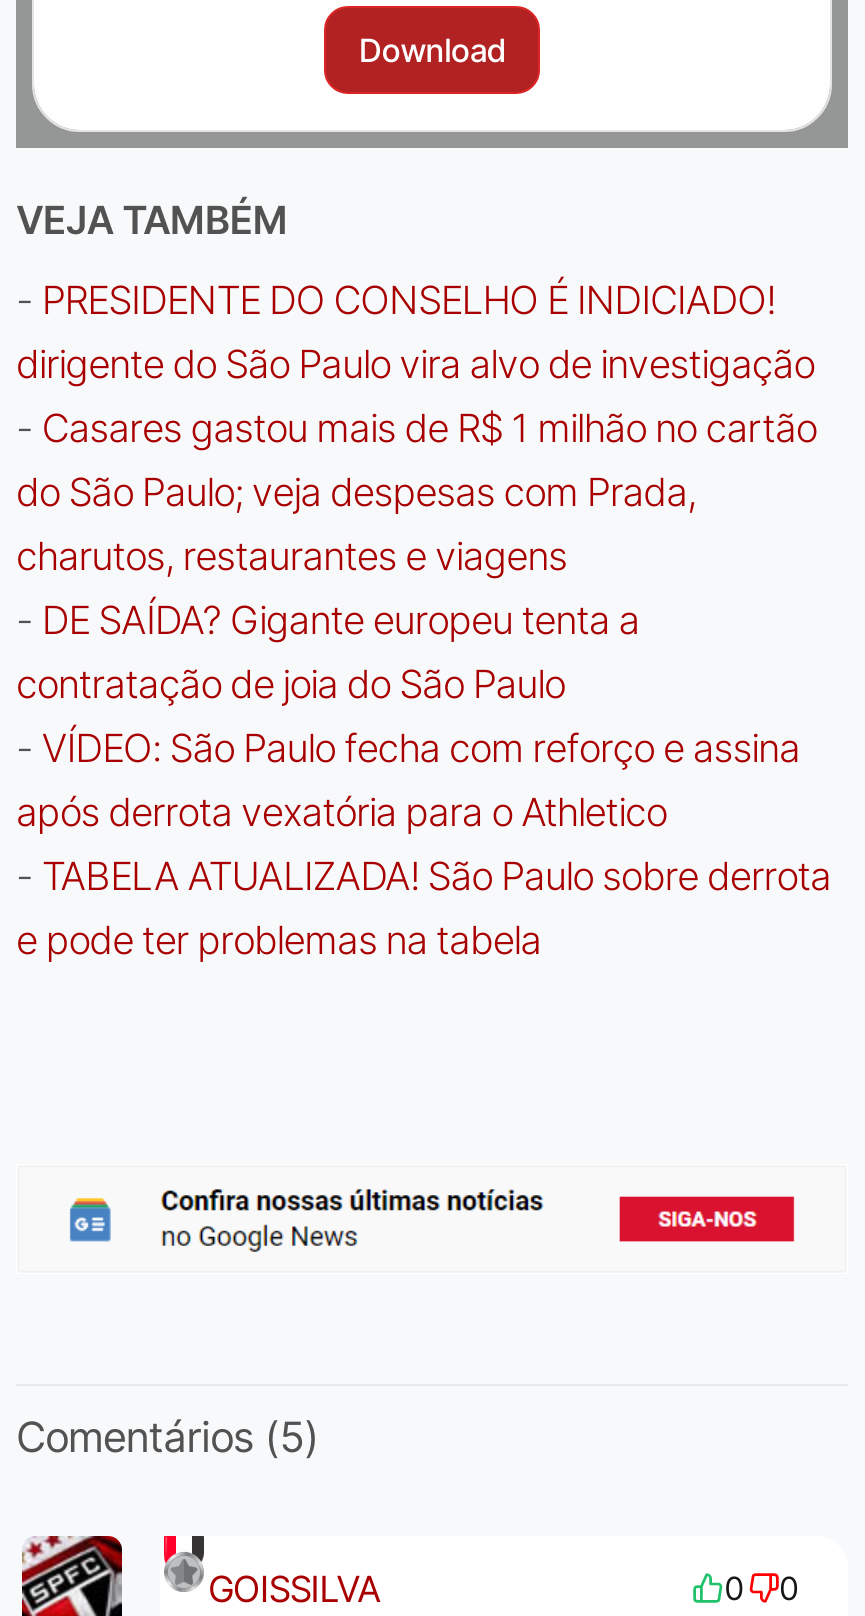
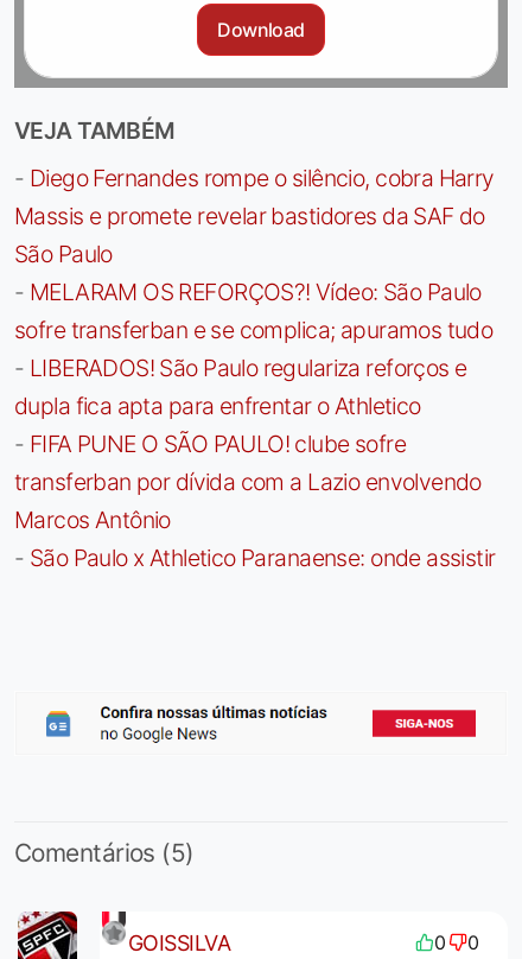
[16,275,831,963] - PRESIDENTE DO CONSELHO É INDICIADO! | dirigente do São Paulo vira alvo de investigação | - Casares gastou mais de R$ 1 milhão no cartão | do São Paulo; veja despesas com Prada, | charutos, restaurantes e viagens | - DE SAÍDA? Gigante europeu tenta a | contratação de joia do São Paulo | - VÍDEO: São Paulo fecha com reforço e assina | após derrota vexatória para o Athletico | - TABELA ATUALIZADA! São Paulo sobre derrota | e pode ter problemas na tabela -> [14,163,495,572] - Diego Fernandes rompe o silêncio, cobra Harry | Massis e promete revelar bastidores da SAF do | São Paulo | - MELARAM OS REFORÇOS?! Vídeo: São Paulo | sofre transferban e se complica; apuramos tudo | - LIBERADOS! São Paulo regulariza reforços e | dupla fica apta para enfrentar o Athletico | - FIFA PUNE O SÃO PAULO! clube sofre | transferban por dívida com a Lazio envolvendo | Marcos Antônio | - São Paulo x Athletico Paranaense: onde assistir

